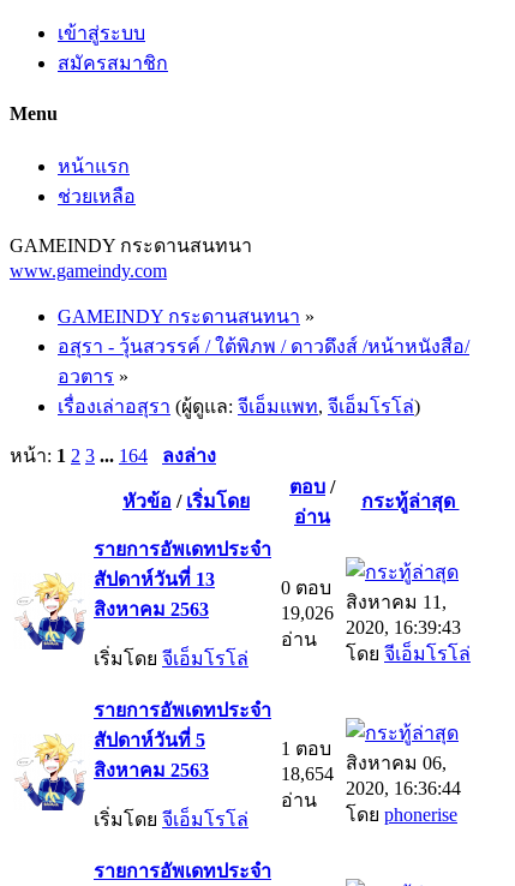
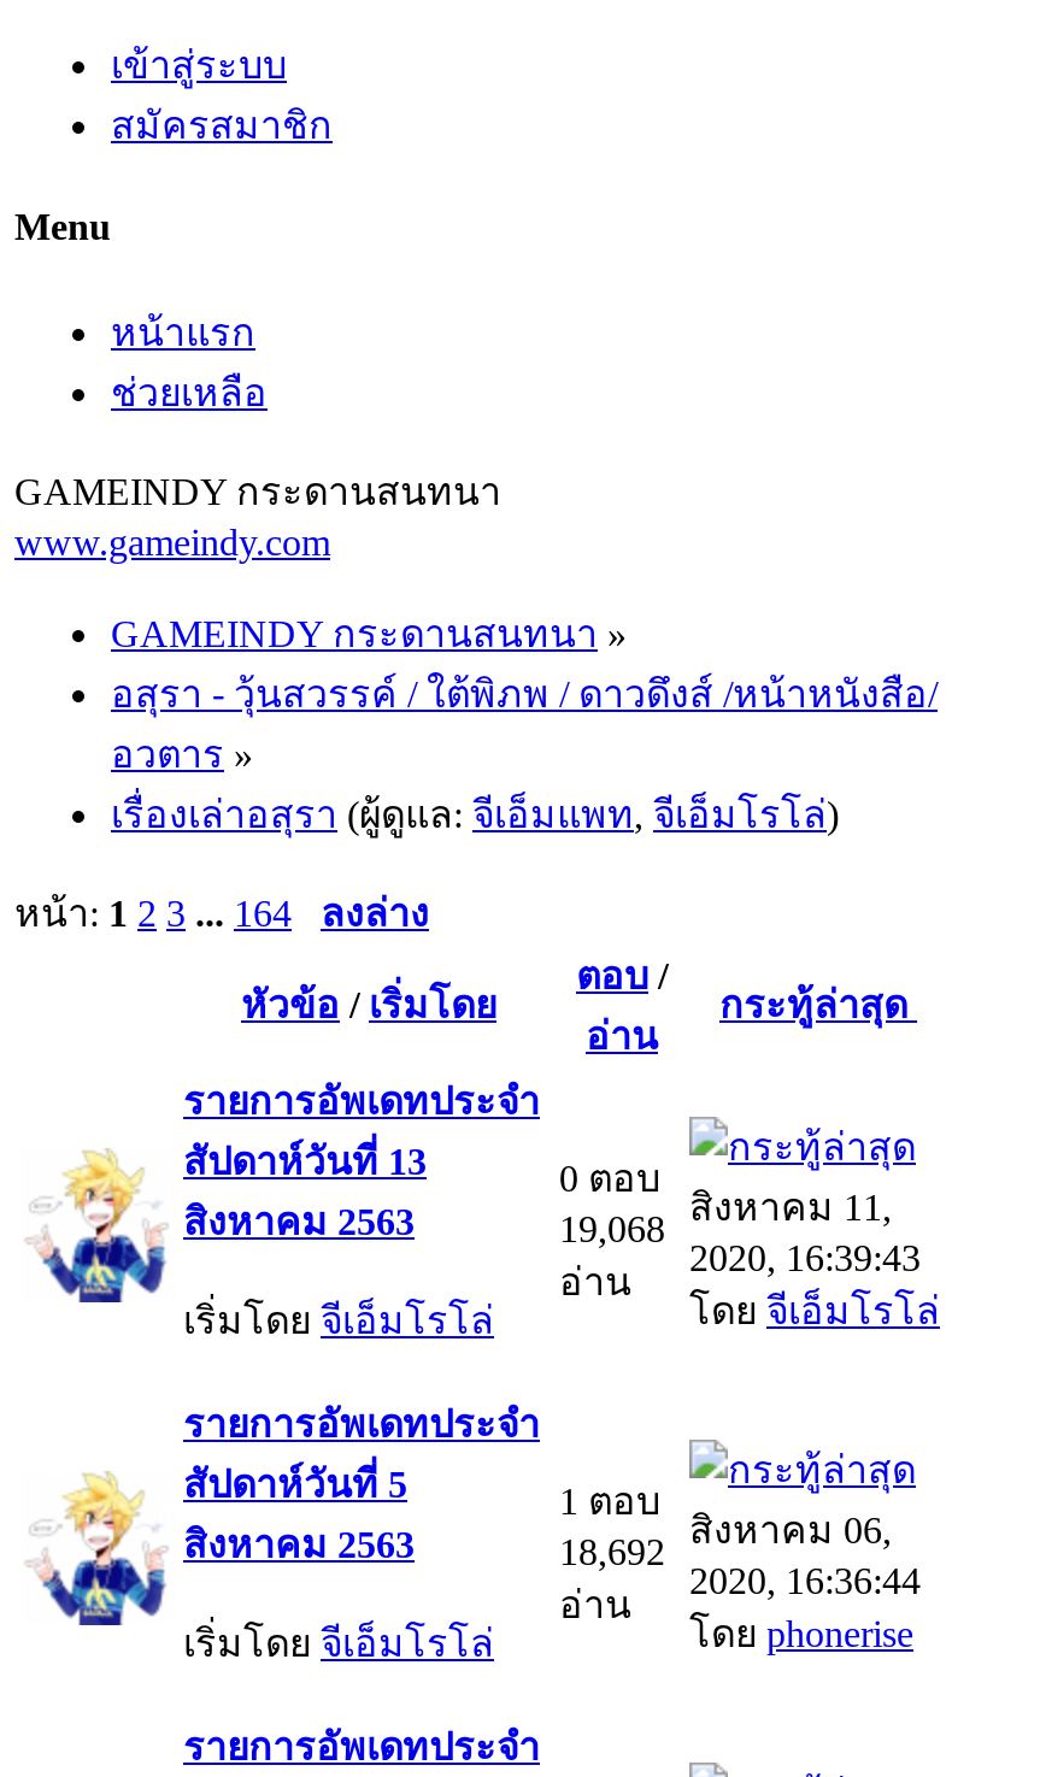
[281,602,334,622] 19,026 -> [559,1207,665,1248] 19,068
[281,763,334,783] 18,654 -> [559,1530,665,1571] 18,692

